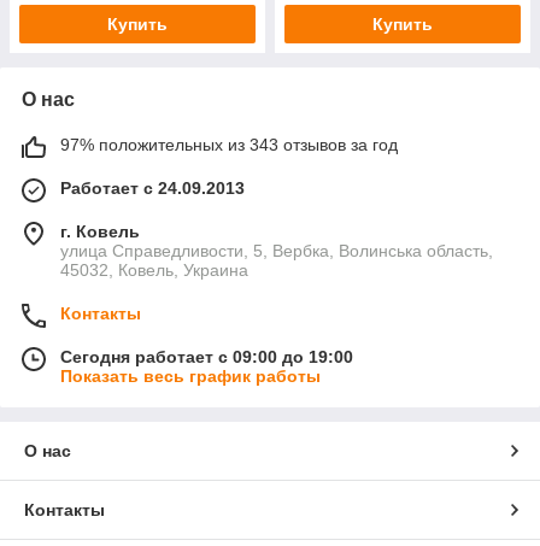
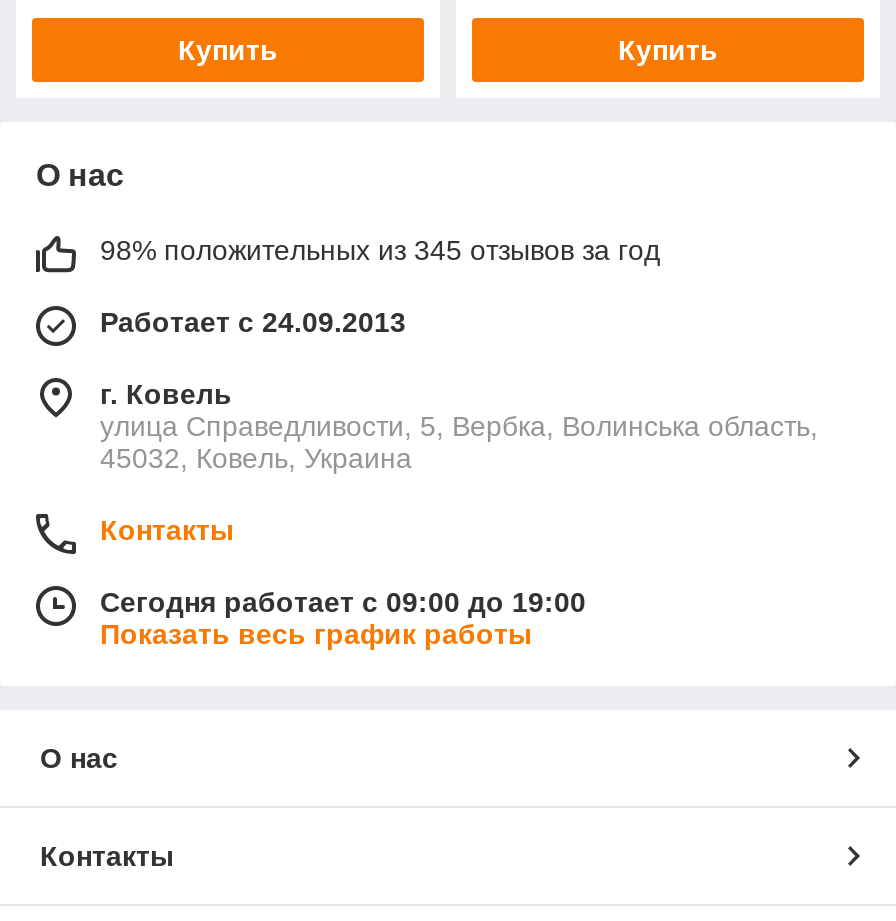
[60,135,398,154] 97% положительных из 343 отзывов за год -> [100,234,660,266] 98% положительных из 345 отзывов за год

